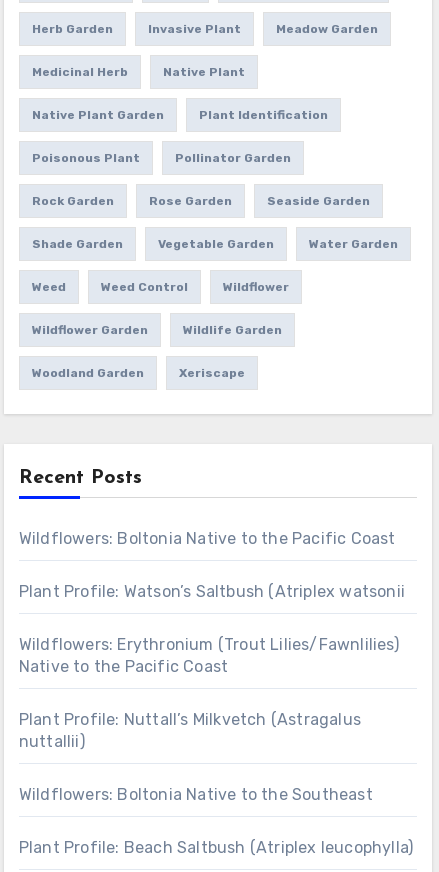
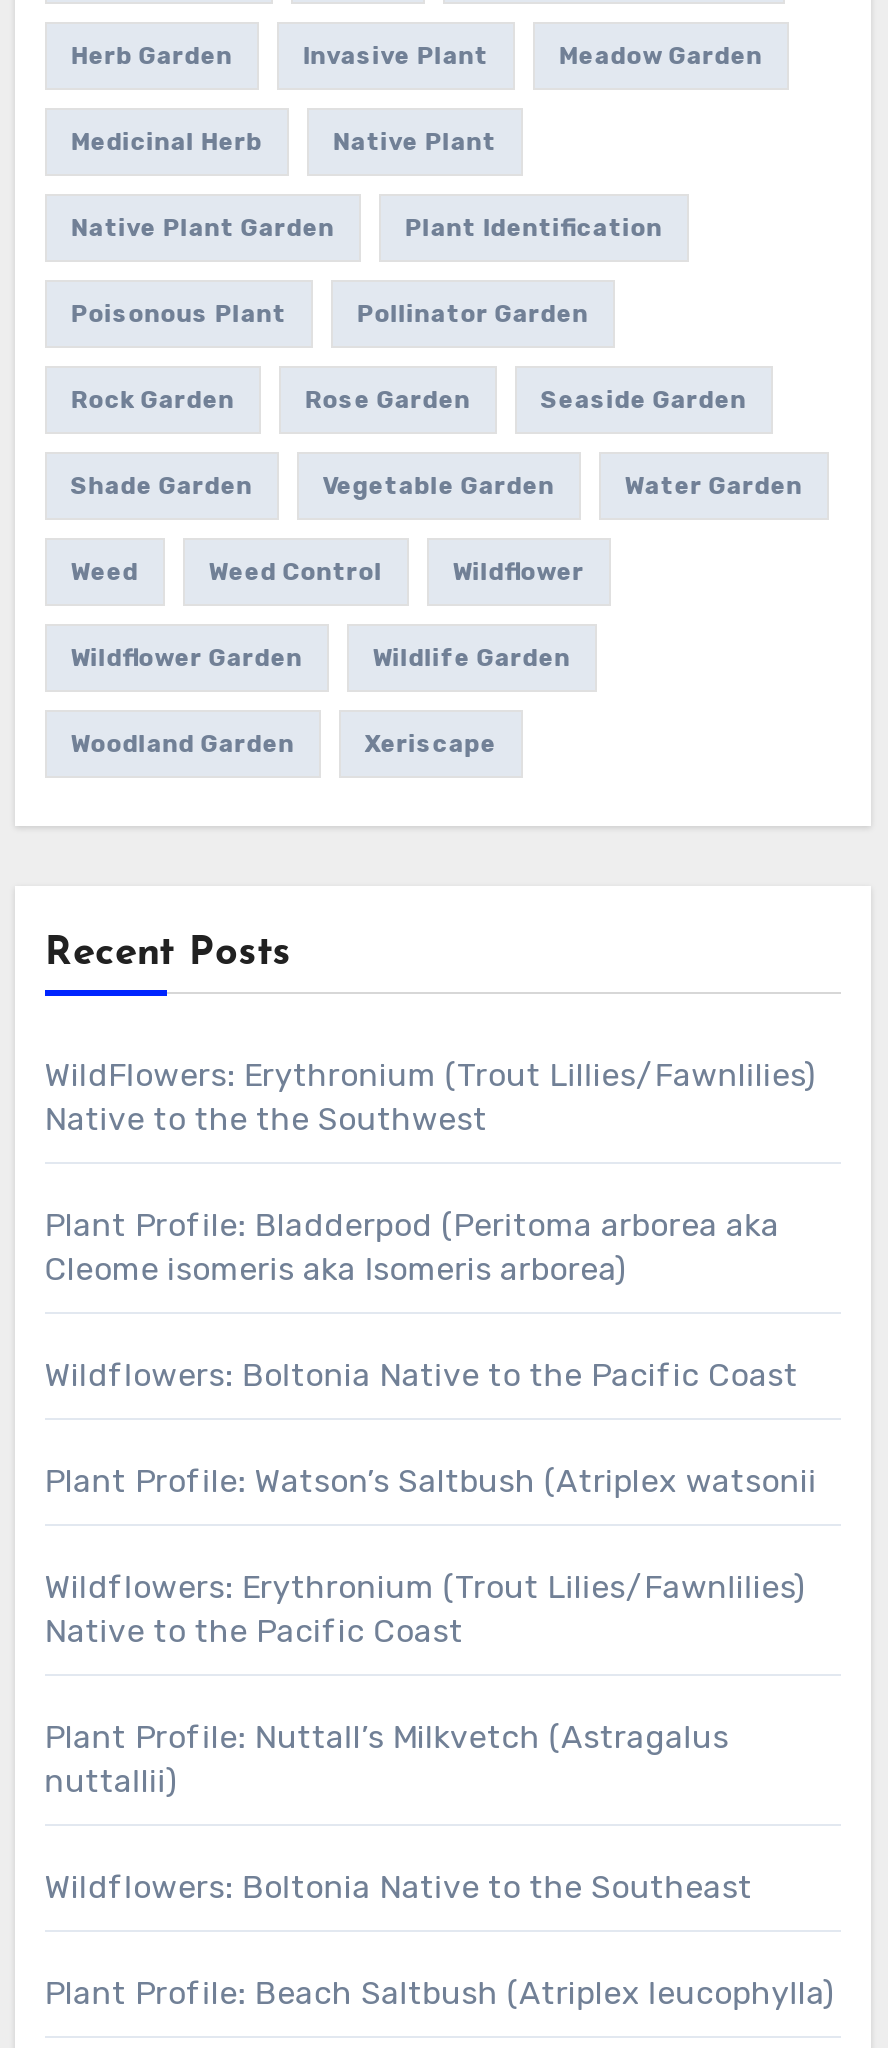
none -> [45,1056,815,1288] WildFlowers: Erythronium (Trout Lillies/Fawnlilies) | Native to the the Southwest | Plant Profile: Bladderpod (Peritoma arborea aka | Cleome isomeris aka Isomeris arborea)

